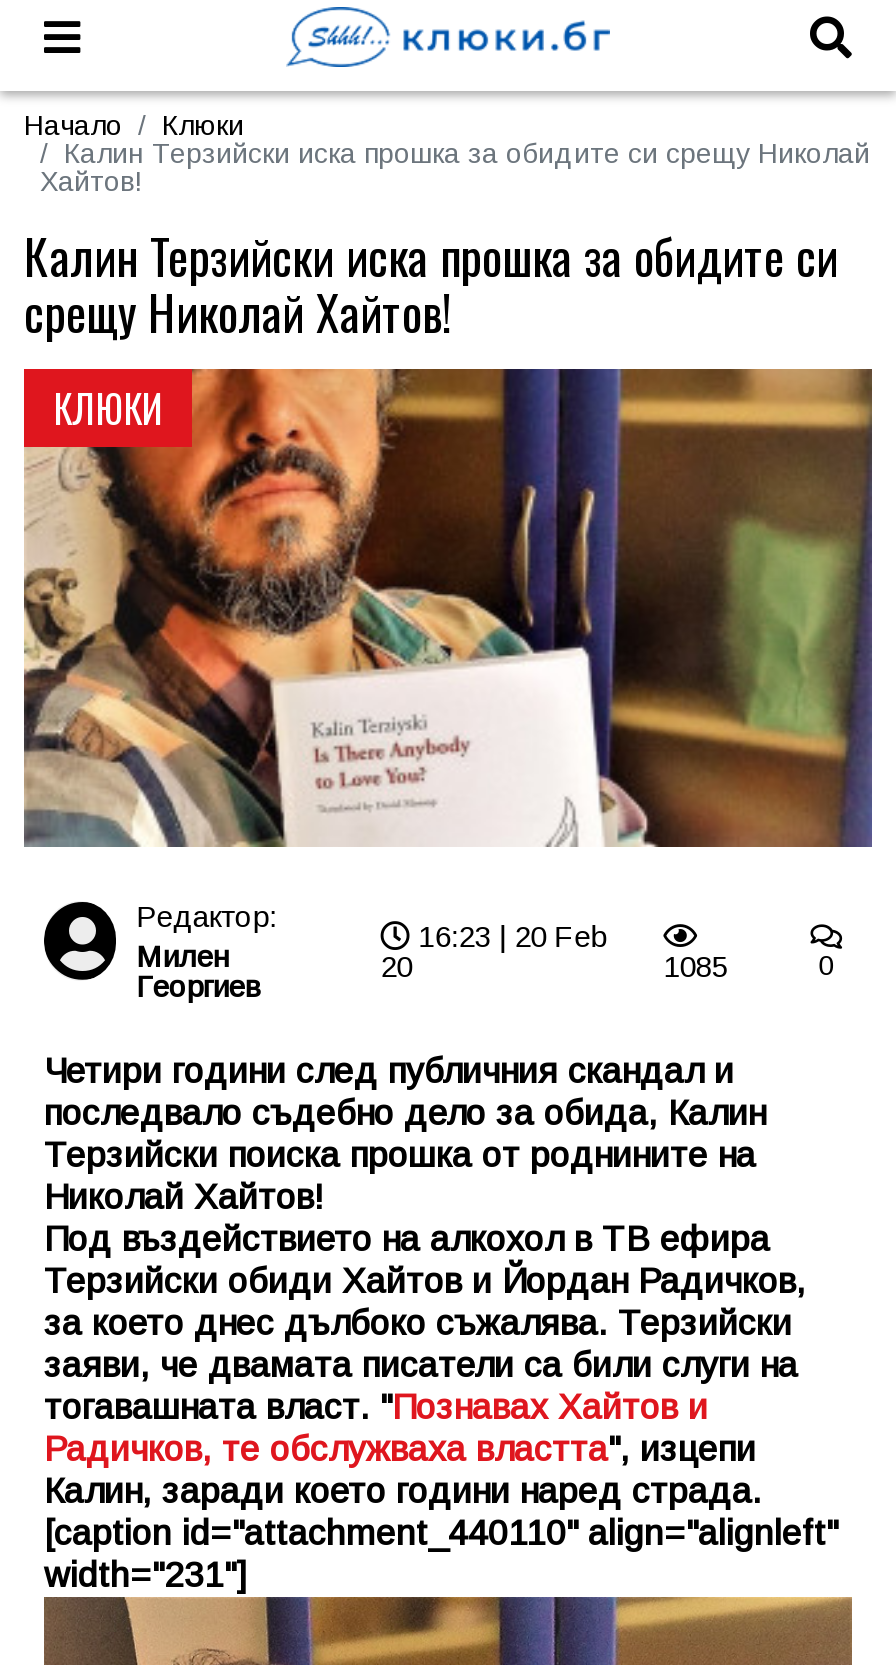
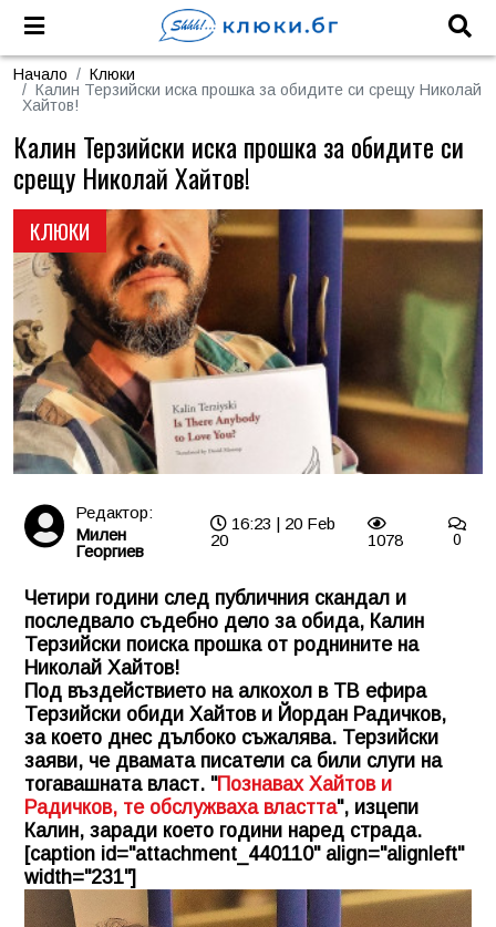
[664,948,728,982] 1085 -> [367,530,403,549] 1078

